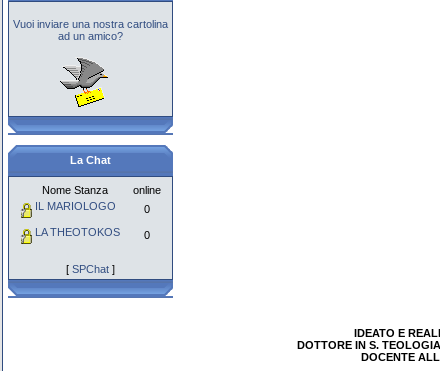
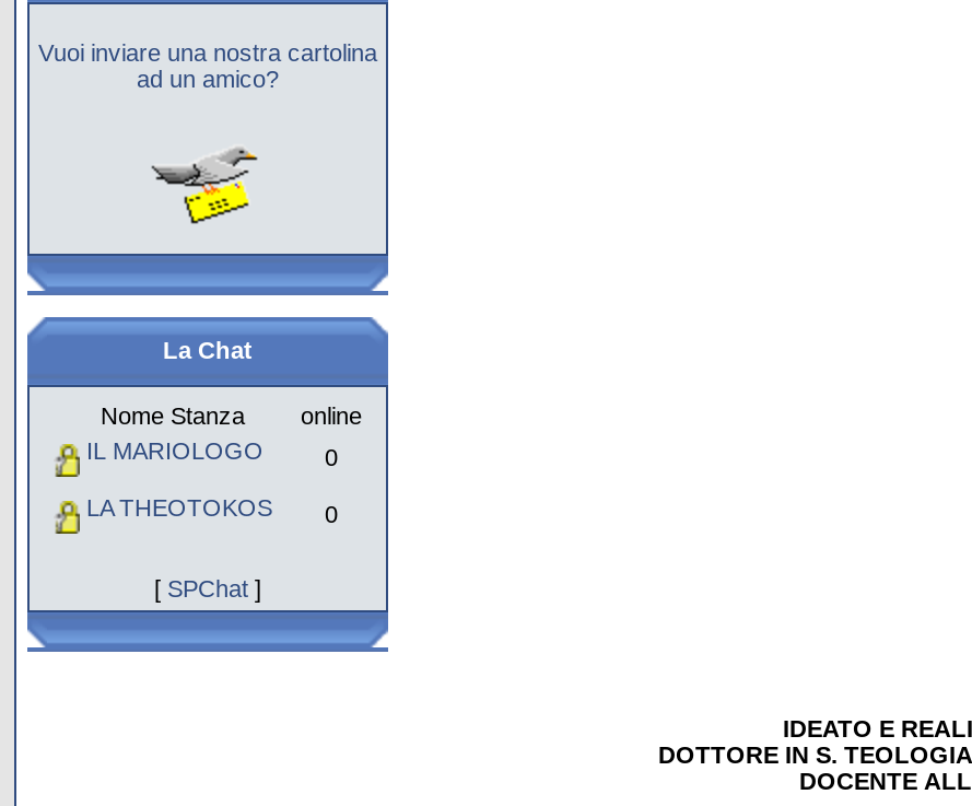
[59,57,112,108] [image] -> [143,127,259,234] [image]

